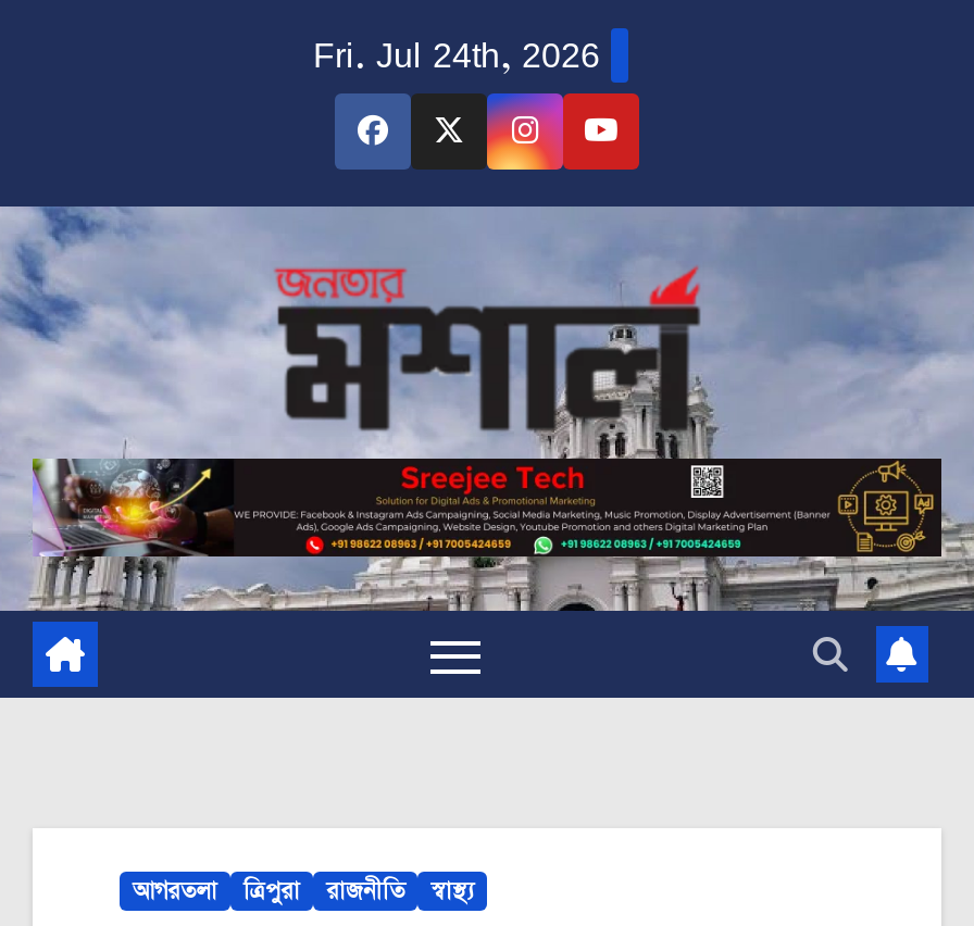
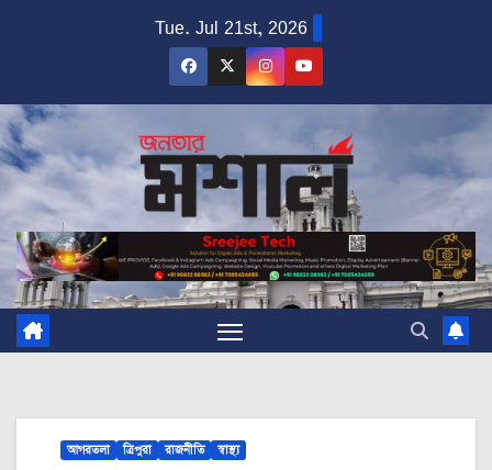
[313,28,600,80] Fri. Jul 24th, 2026 -> [154,14,307,41] Tue. Jul 21st, 2026

